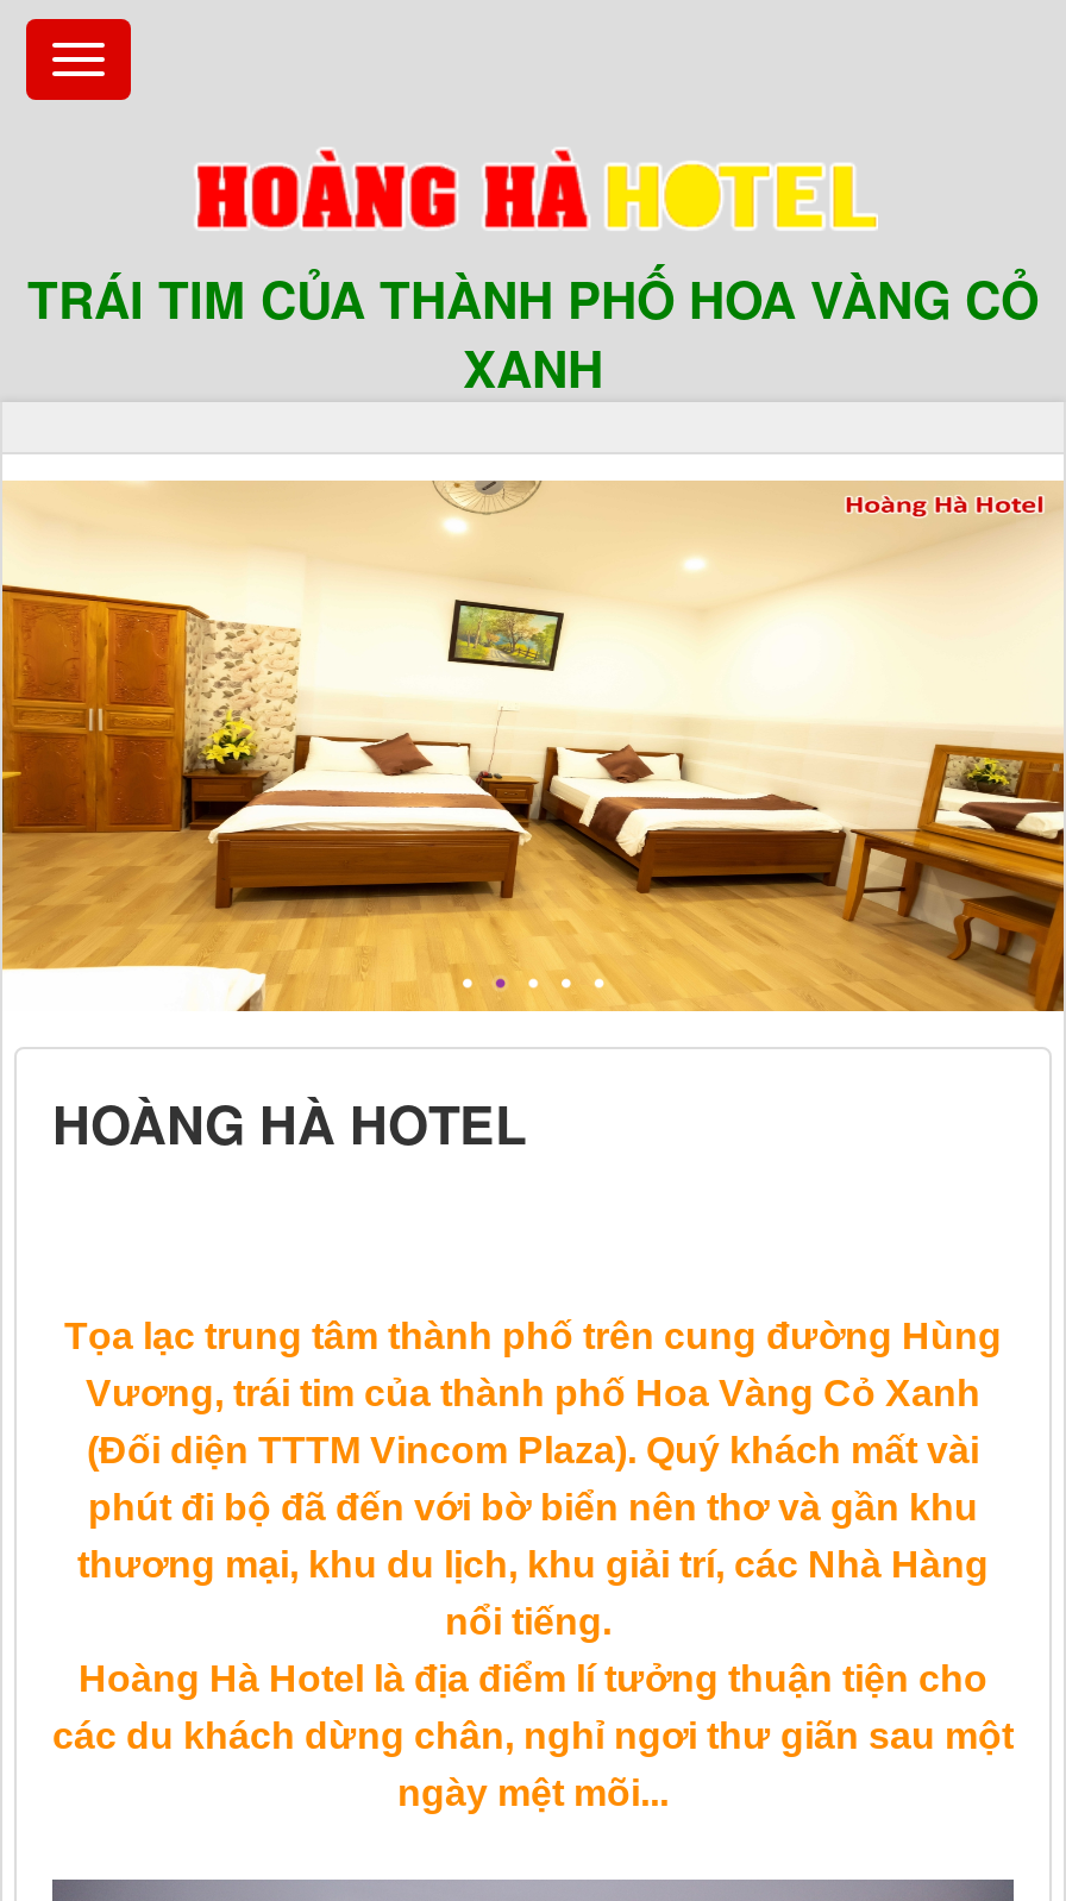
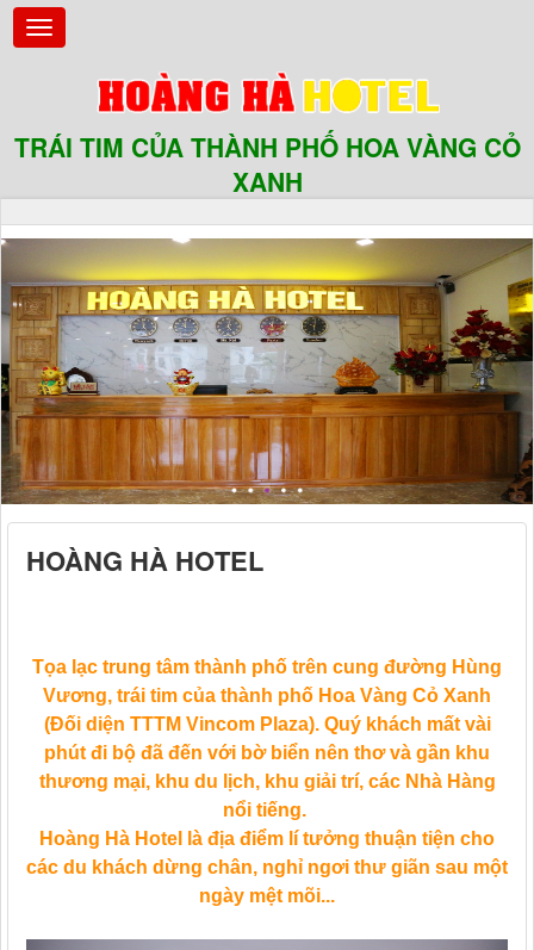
[7,478,1059,1014] [image] -> [4,237,530,505] [image]

